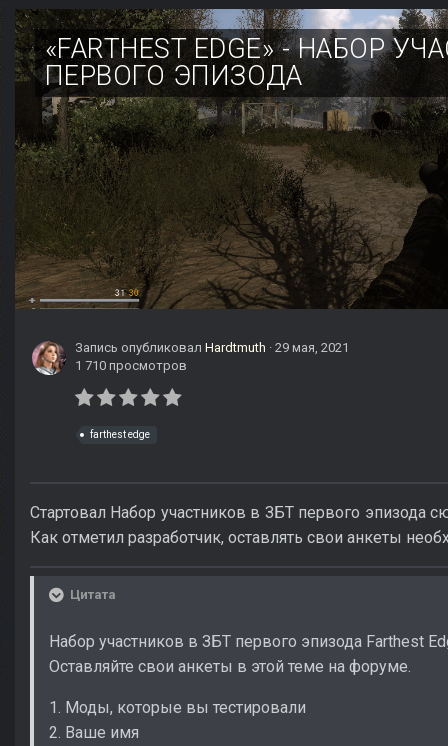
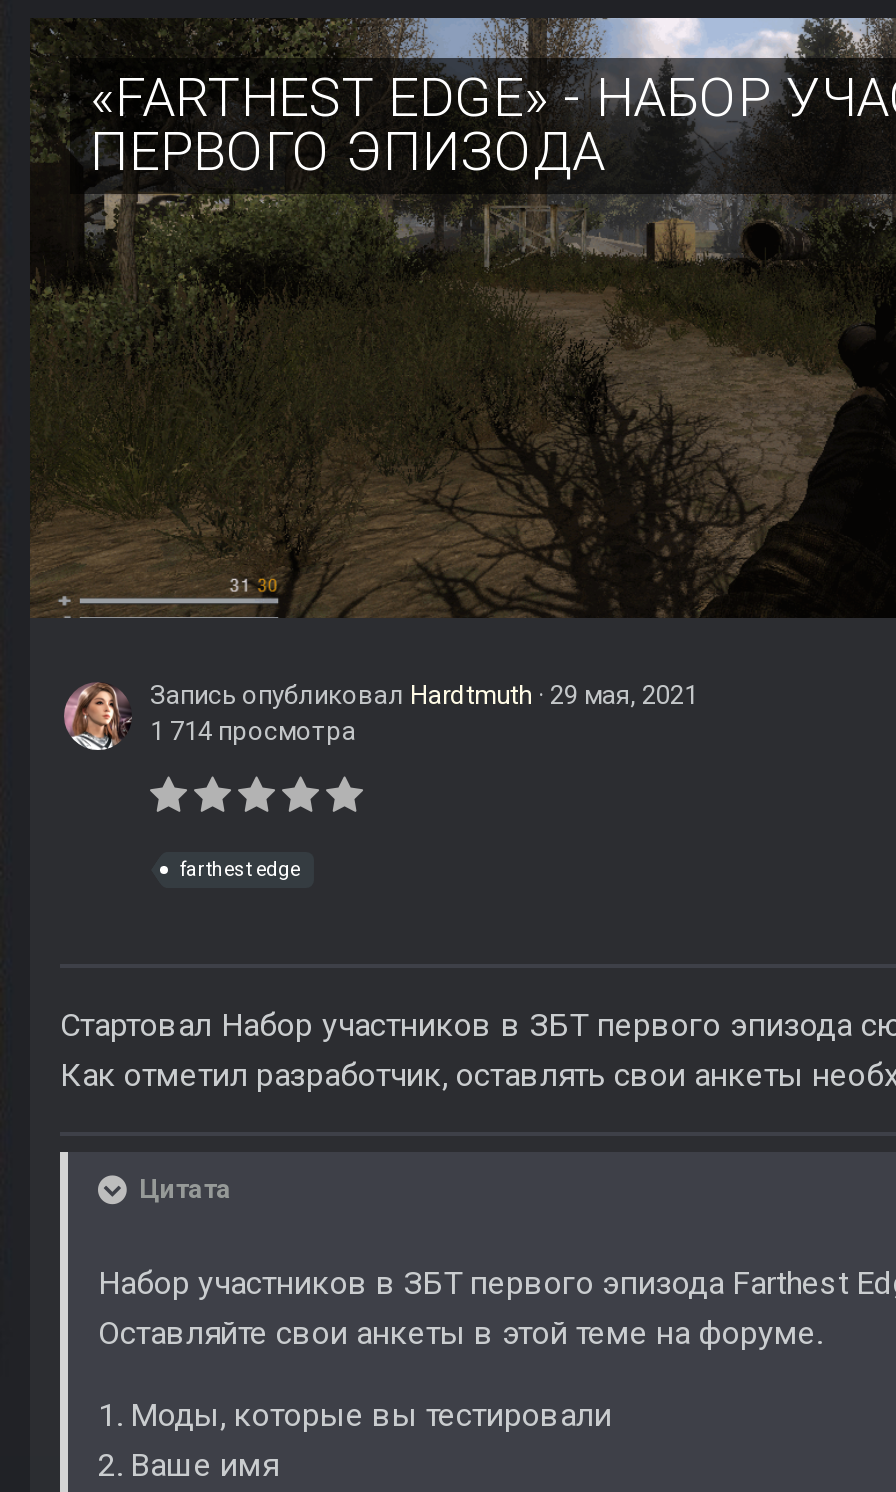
[75,358,187,373] 1 710 просмотров -> [150,716,356,746] 1 714 просмотра

